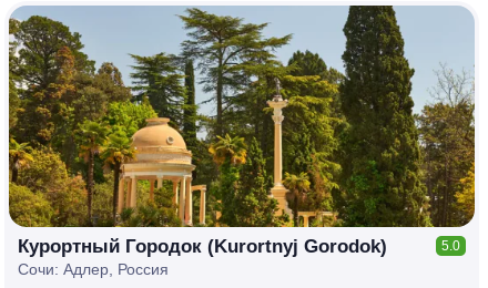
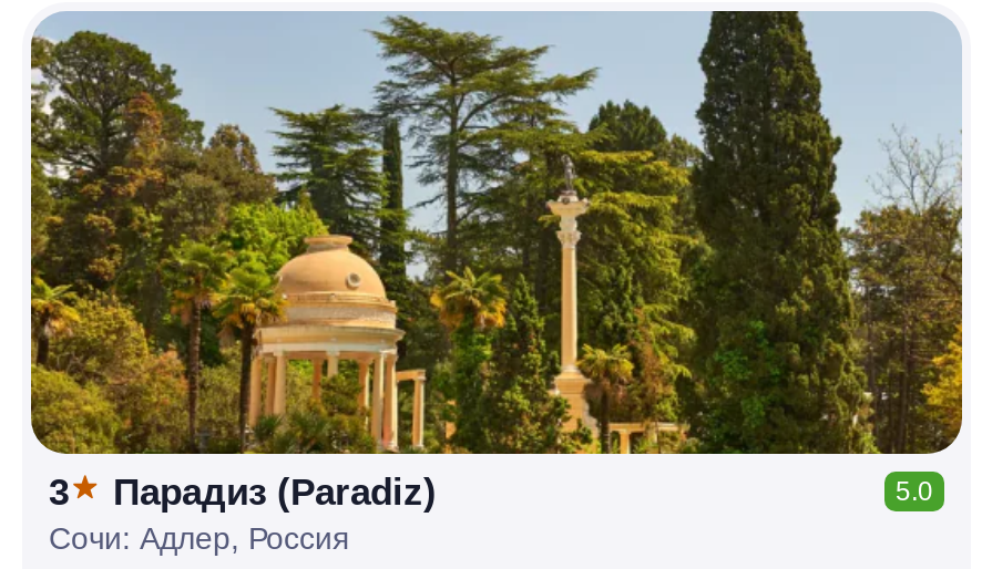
[18,236,387,257] Курортный Городок (Kurortnyj Gorodok) -> [49,472,437,514] 3 | Парадиз (Paradiz)

